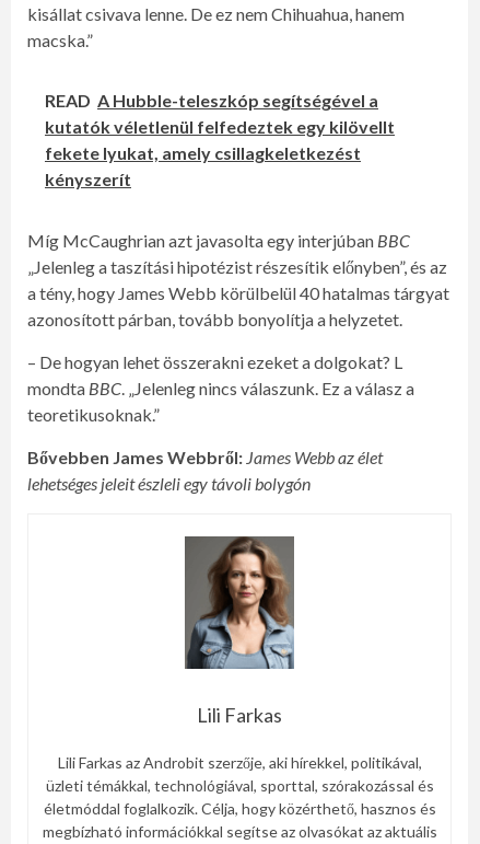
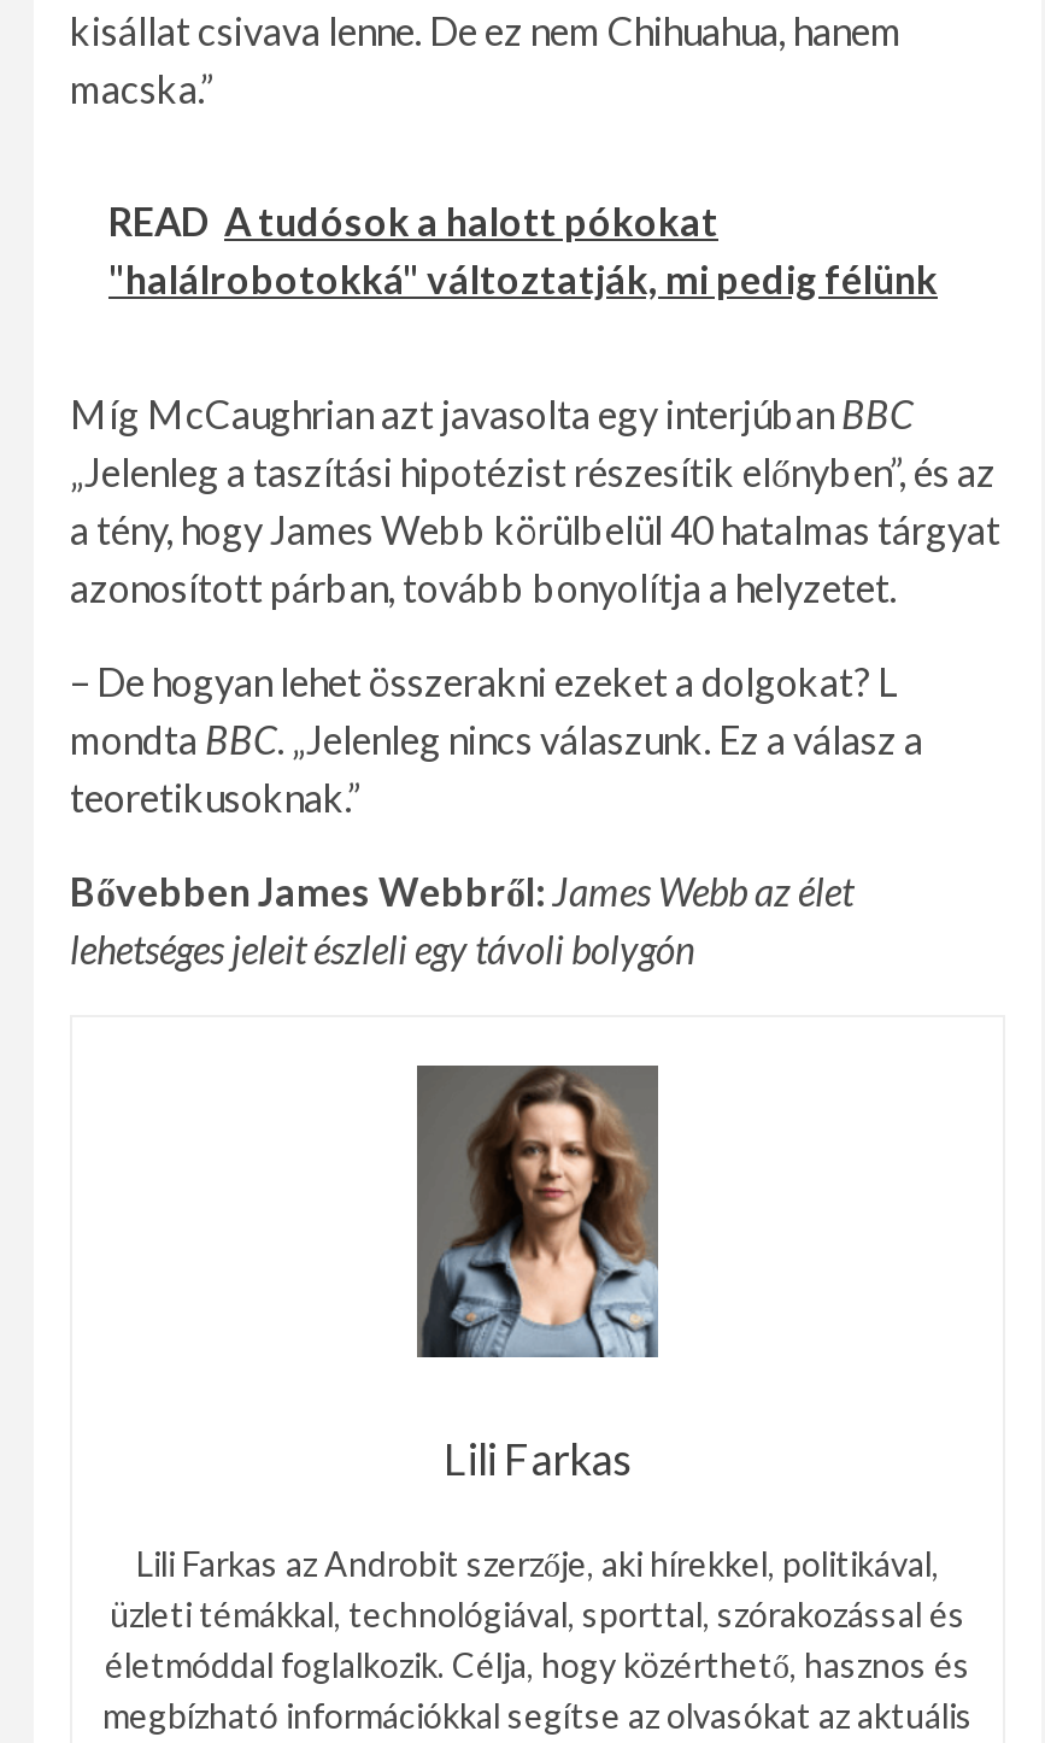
[45,90,395,189] READ A Hubble-teleszkóp segítségével a | kutatók véletlenül felfedeztek egy kilövellt | fekete lyukat, amely csillagkeletkezést | kényszerít -> [108,198,938,301] READ A tudósok a halott pókokat | "halálrobotokká" változtatják, mi pedig félünk

